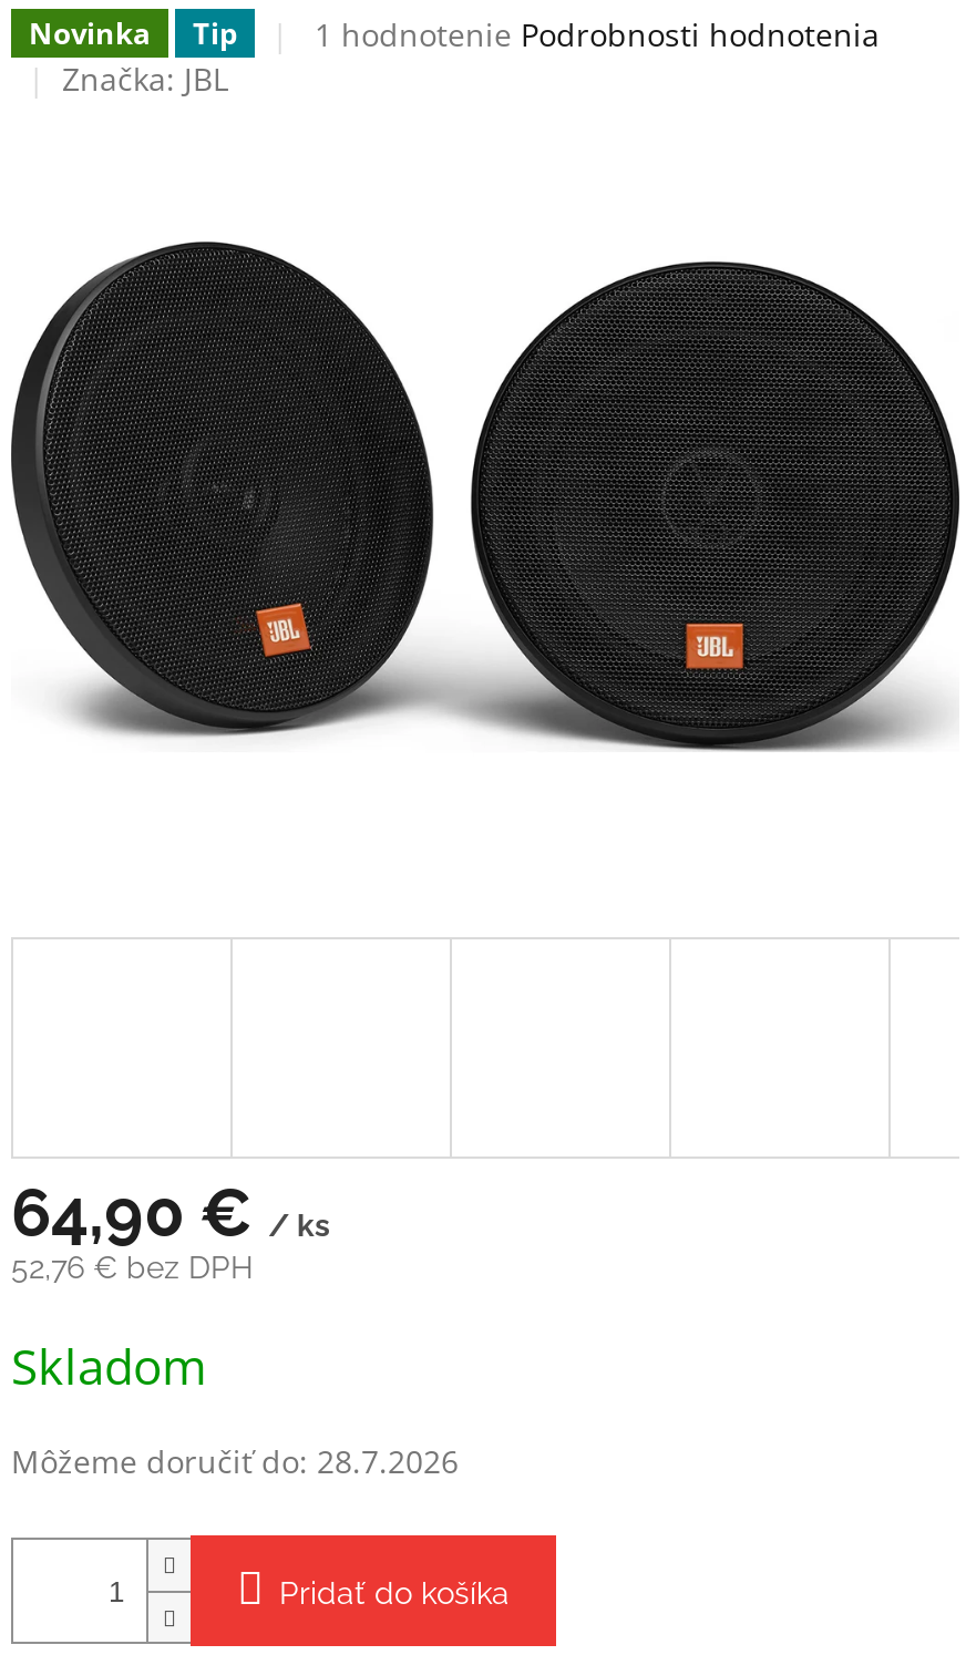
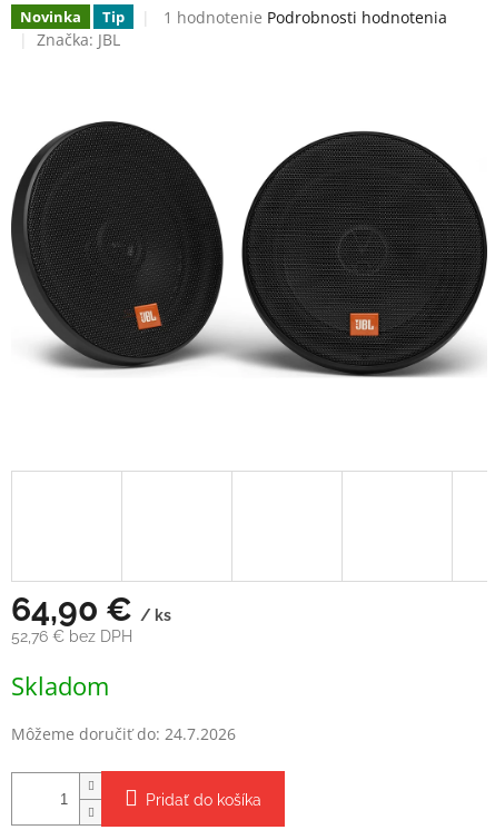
[11,1441,459,1483] Môžeme doručiť do: 28.7.2026 -> [11,724,236,745] Môžeme doručiť do: 24.7.2026

